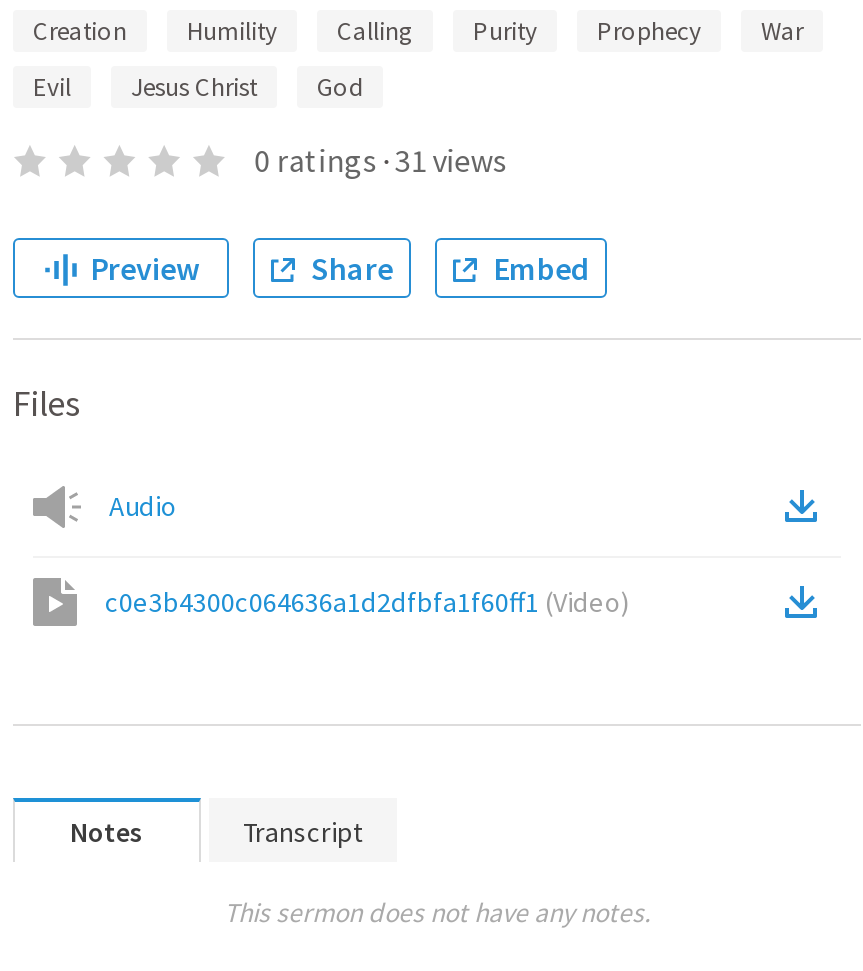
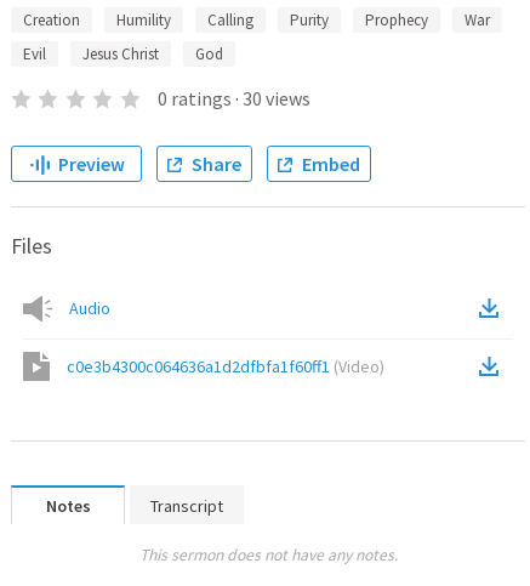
[254,140,506,180] 0 ratings · 31 views -> [157,86,310,110] 0 ratings · 30 views

